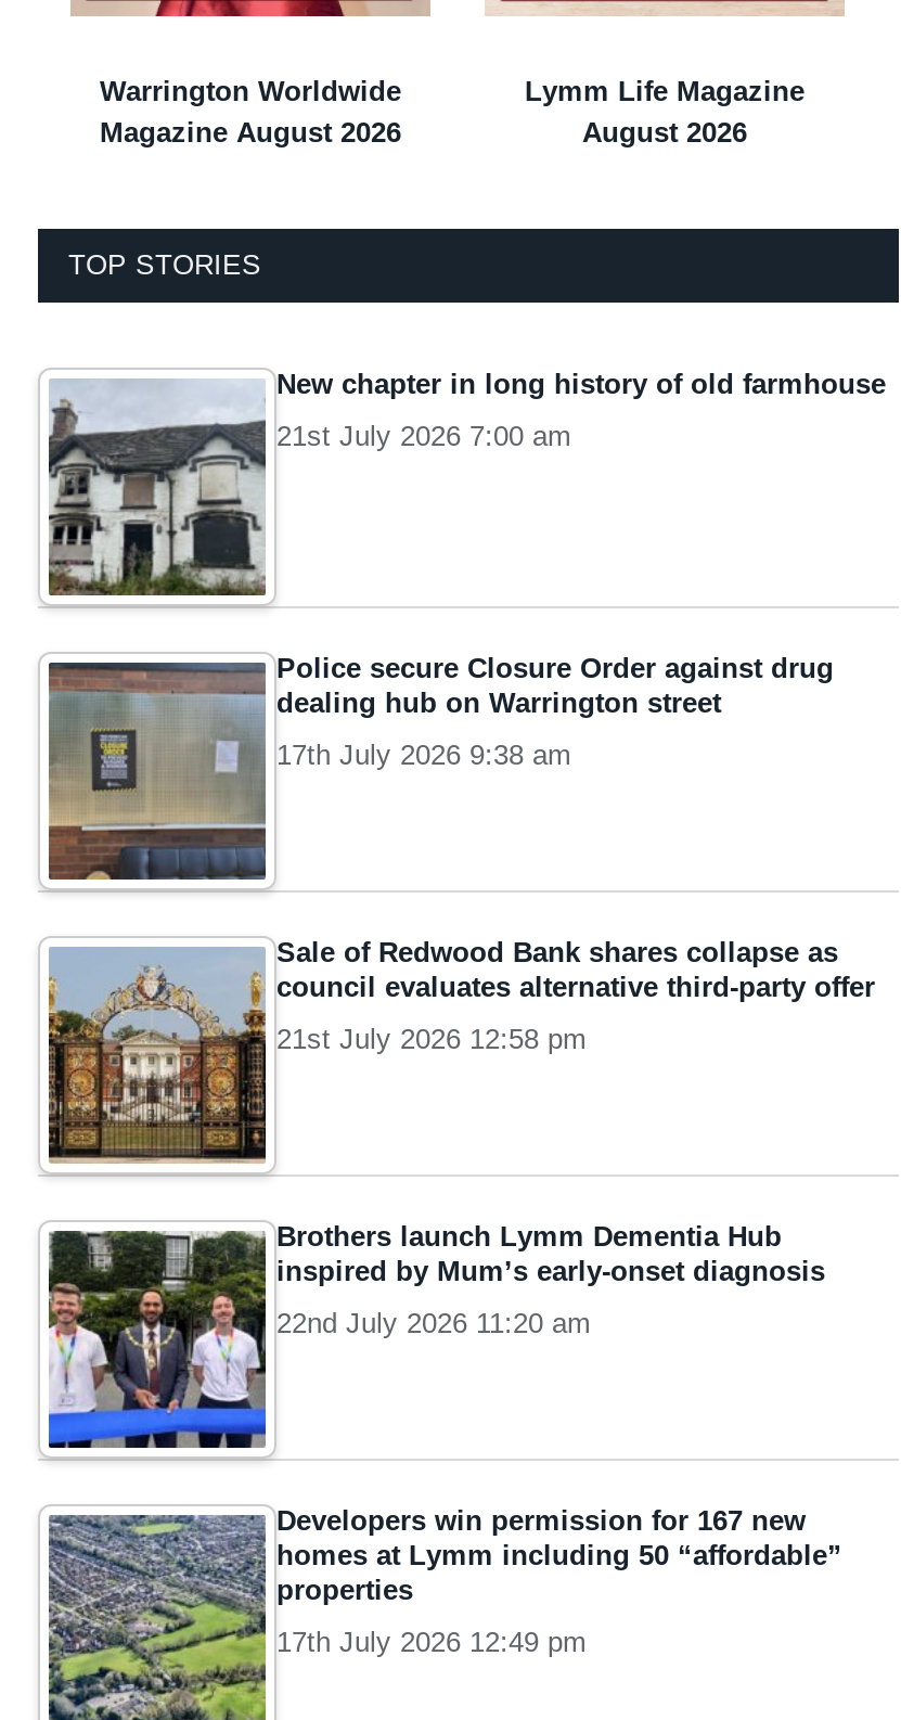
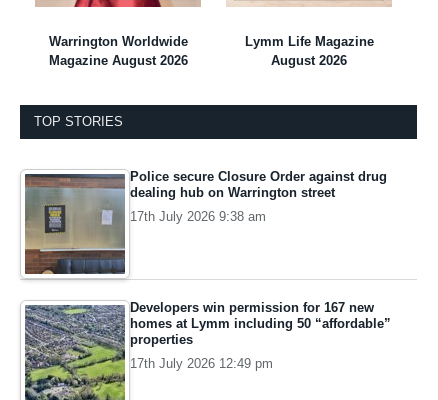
[49,367,886,596] [image] | New chapter in long history of old farmhouse | 21st July 2026 7:00 am -> none
[47,935,875,1178] [image] | Sale of Redwood Bank shares collapse as | council evaluates alternative third-party offer | 21st July 2026 12:58 pm -> none
[47,1219,825,1449] [image] | Brothers launch Lymm Dementia Hub | inspired by Mum’s early-onset diagnosis | 22nd July 2026 11:20 am -> none

